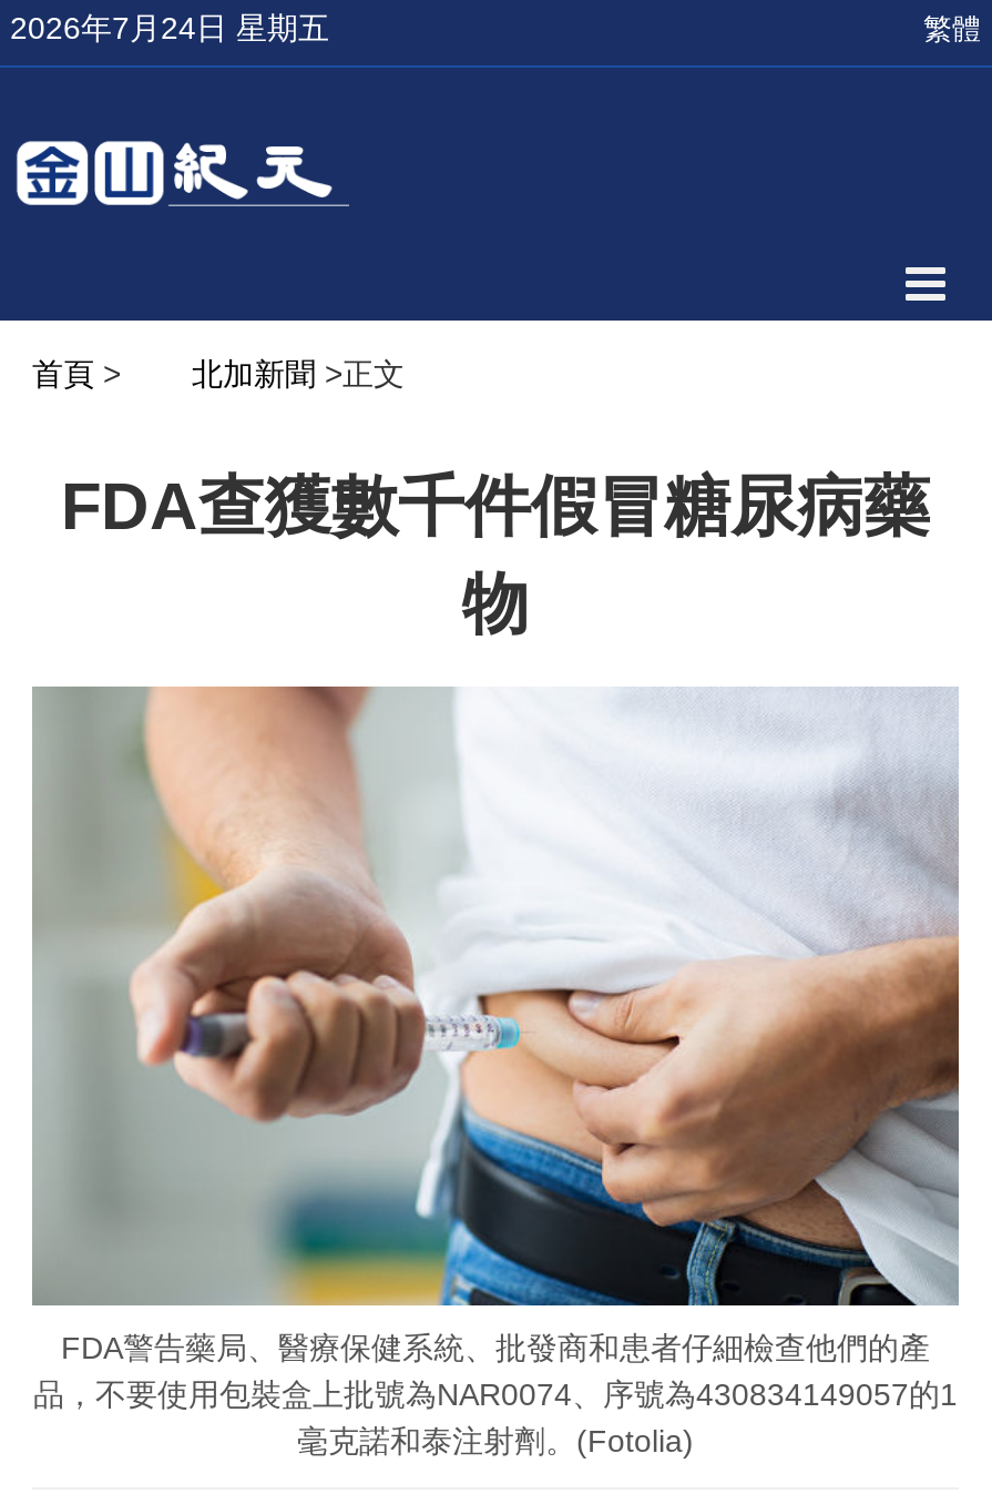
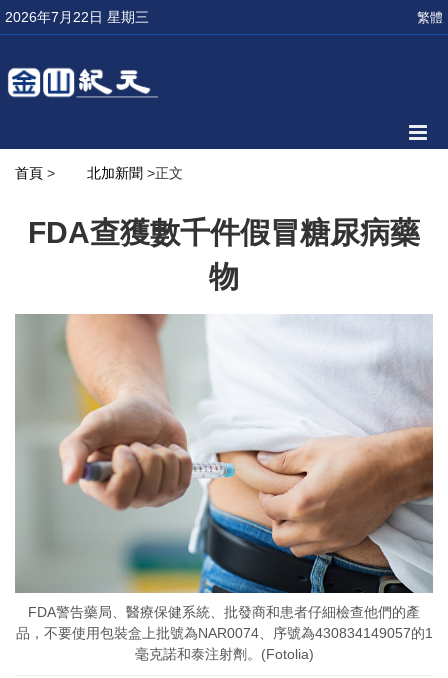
[10,10,329,45] 2026年7月24日 星期五 -> [5,9,149,25] 2026年7月22日 星期三

